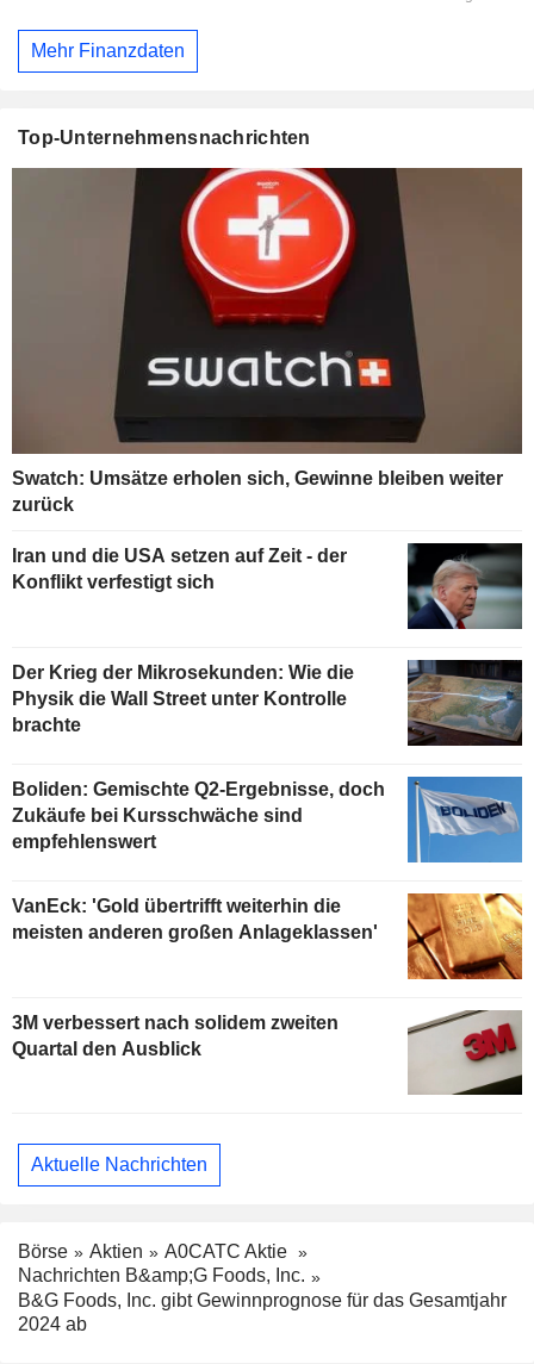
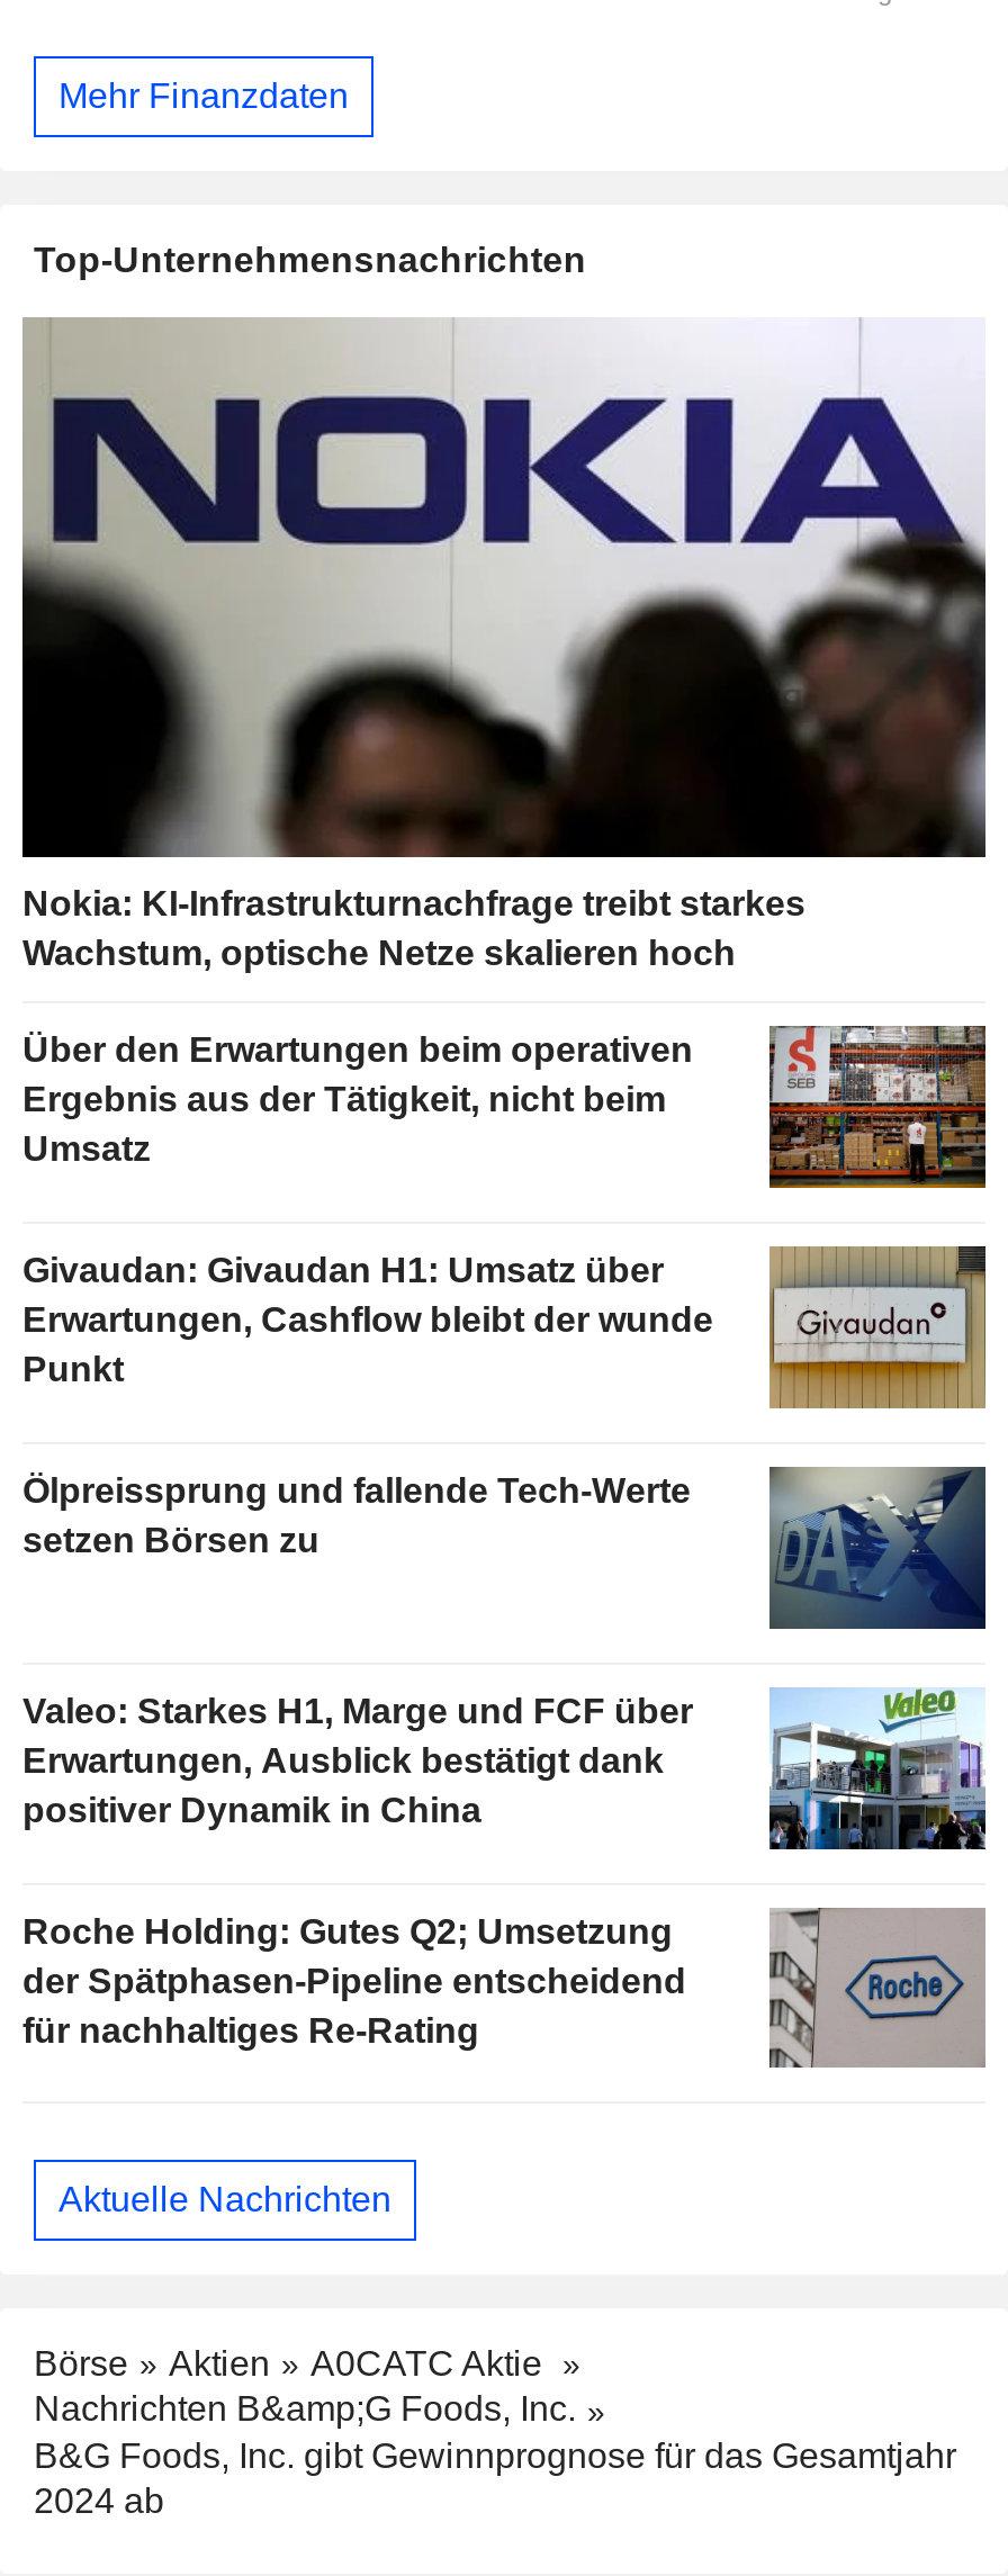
[11,167,523,515] [image] | Swatch: Umsätze erholen sich, Gewinne bleiben weiter | zurück -> [20,317,985,973] [image] | Nokia: KI-Infrastrukturnachfrage treibt starkes | Wachstum, optische Netze skalieren hoch
[12,546,347,593] Iran und die USA setzen auf Zeit - der | Konflikt verfestigt sich -> [22,1031,693,1169] Über den Erwartungen beim operativen | Ergebnis aus der Tätigkeit, nicht beim | Umsatz
[408,542,523,630] [image] -> [769,1024,988,1190] [image]
[12,663,354,735] Der Krieg der Mikrosekunden: Wie die | Physik die Wall Street unter Kontrolle | brachte -> [22,1251,713,1389] Givaudan: Givaudan H1: Umsatz über | Erwartungen, Cashflow bleibt der wunde | Punkt
[406,659,523,747] [image] -> [767,1244,988,1411] [image]
[12,776,523,864] [image] | Boliden: Gemischte Q2-Ergebnisse, doch | Zukäufe bei Kursschwäche sind | empfehlenswert -> [22,1465,988,1631] [image] | Ölpreissprung und fallende Tech-Werte | setzen Börsen zu
[12,892,523,980] [image] | VanEck: 'Gold übertrifft weiterhin die | meisten anderen großen Anlageklassen' -> [22,1687,988,1852] [image] | Valeo: Starkes H1, Marge und FCF über | Erwartungen, Ausblick bestätigt dank | positiver Dynamik in China
[12,1012,339,1059] 3M verbessert nach solidem zweiten | Quartal den Ausblick -> [22,1911,686,2049] Roche Holding: Gutes Q2; Umsetzung | der Spätphasen-Pipeline entscheidend | für nachhaltiges Re-Rating
[409,1010,522,1095] [image] -> [769,1906,983,2068] [image]

